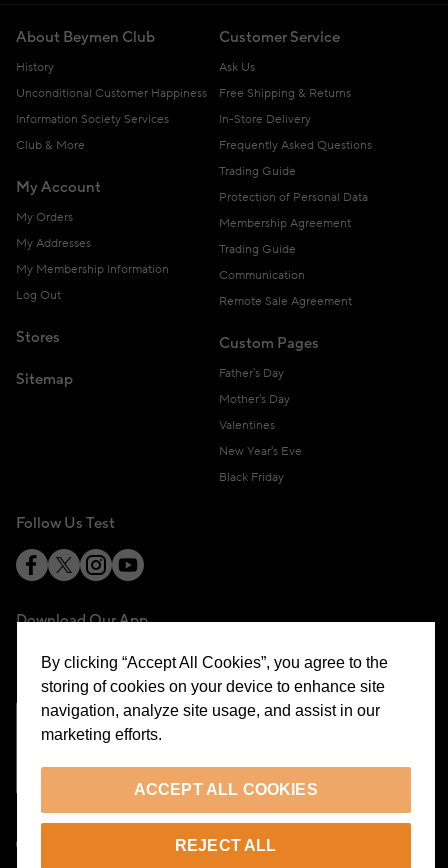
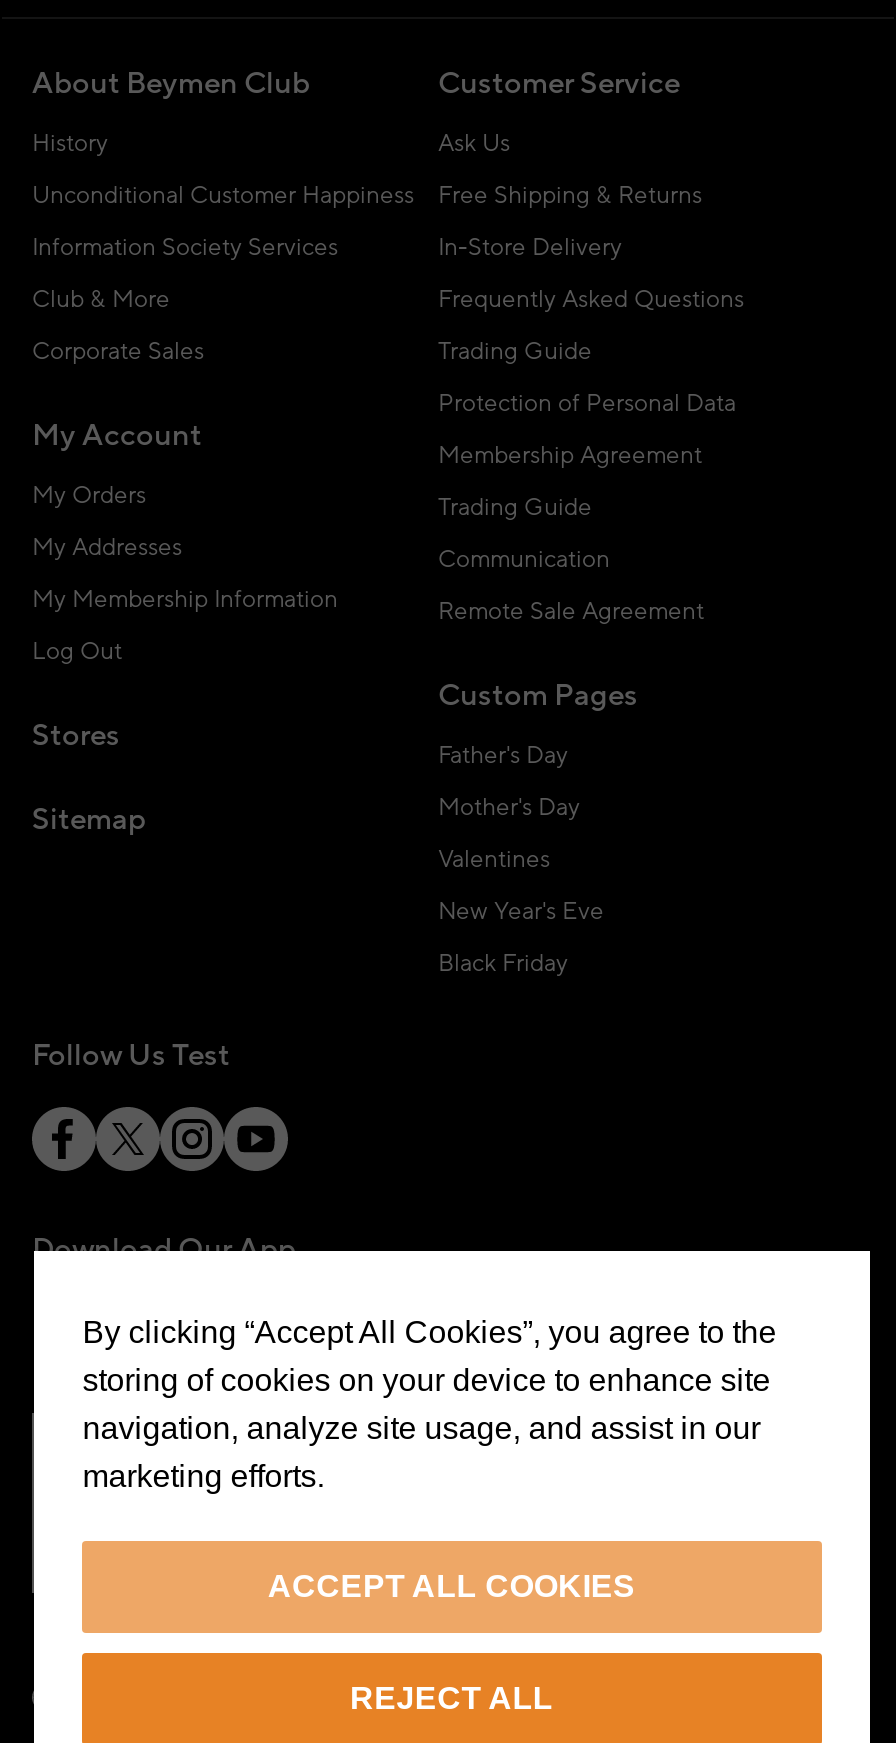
none -> [32,336,204,366] Corporate Sales
moved [16,178,169,389] -> [32,416,338,838]: My Account | My Orders | My Addresses | My Membership Information | Log Out | Stores | Sitemap

